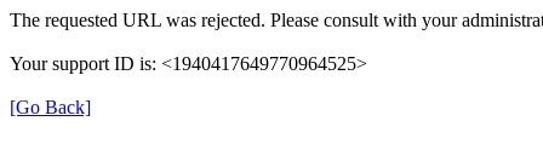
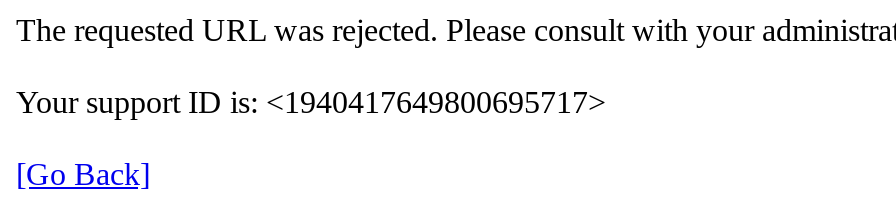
[10,53,367,74] Your support ID is: <1940417649770964525> -> [16,85,606,119] Your support ID is: <1940417649800695717>

